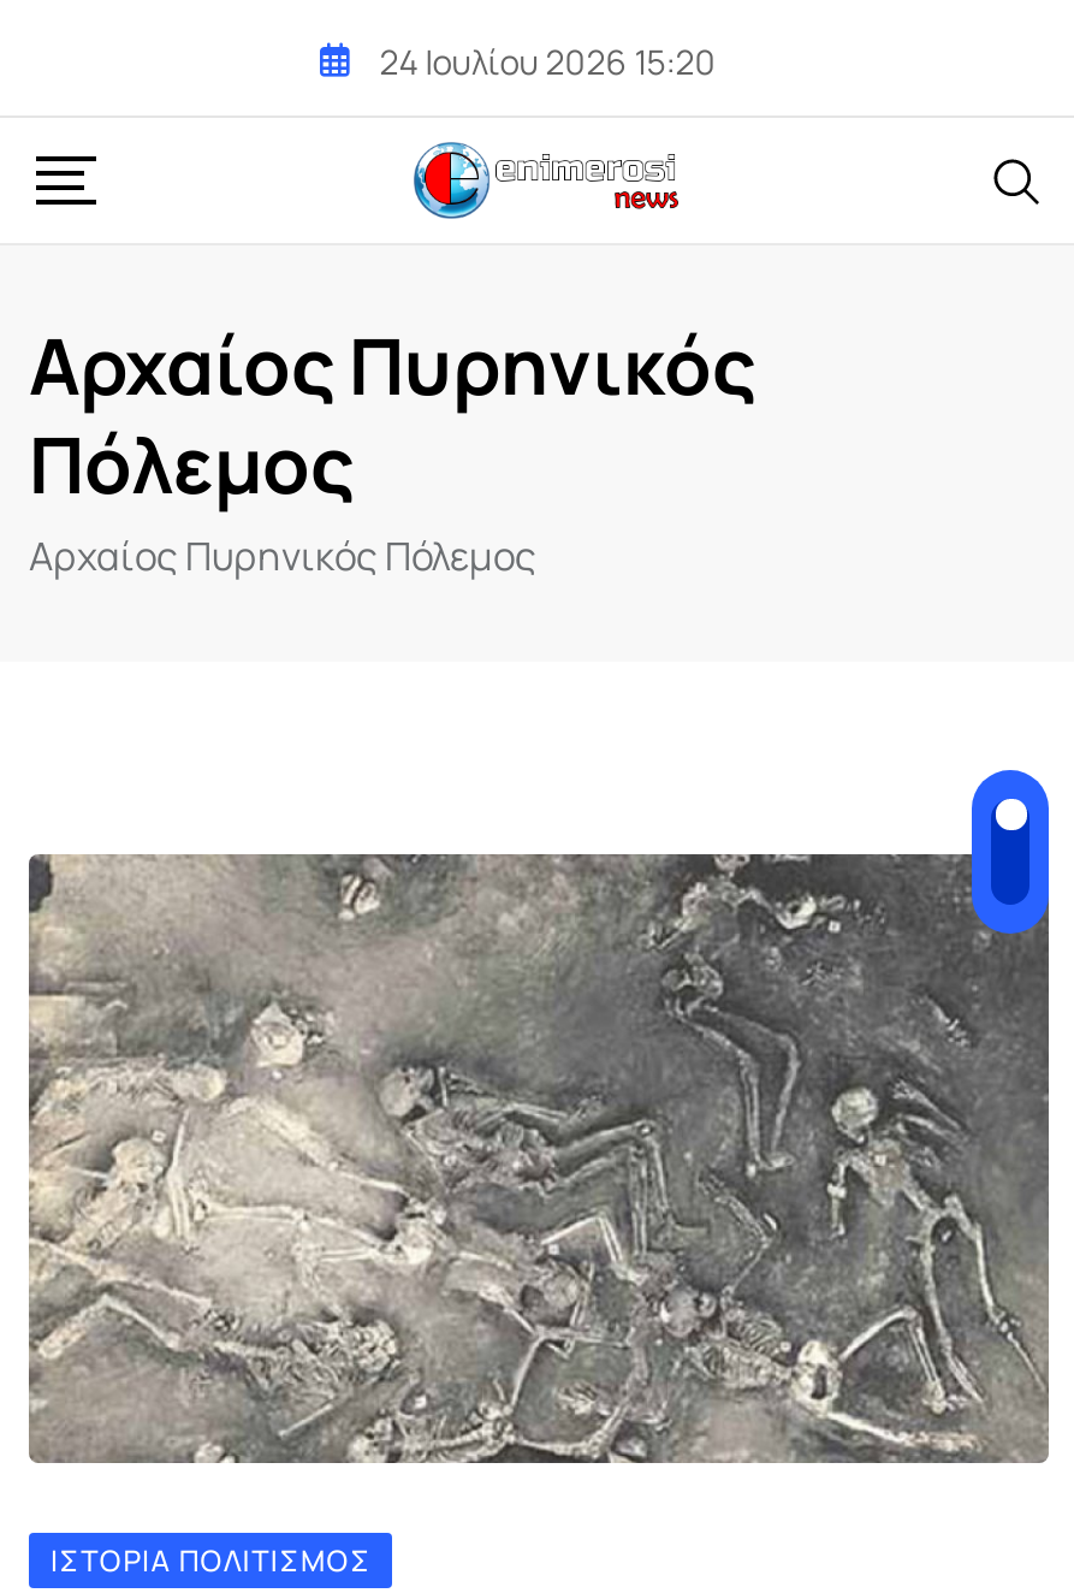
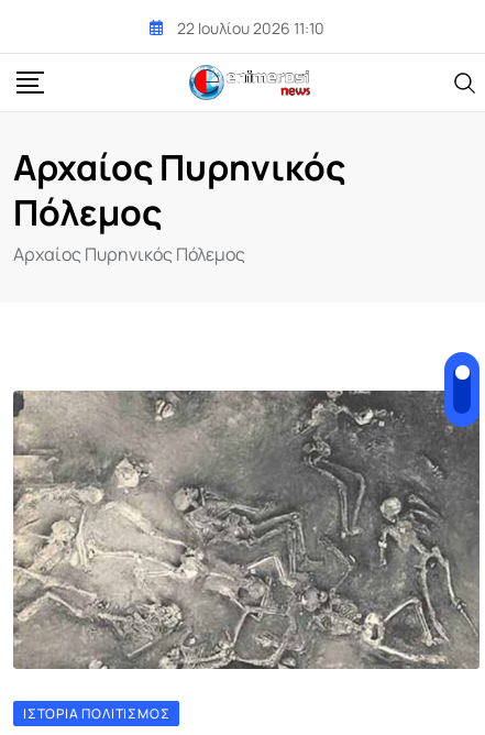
[380,37,716,83] 24 Ιουλίου 2026 15:20 -> [177,17,324,38] 22 Ιουλίου 2026 11:10

